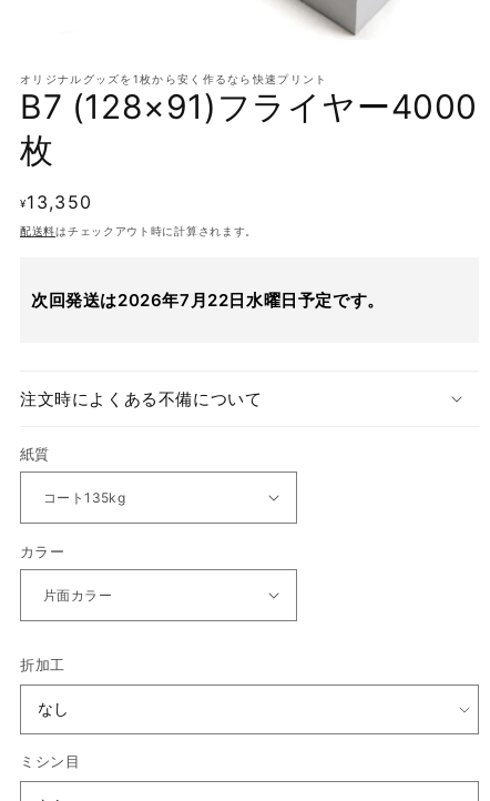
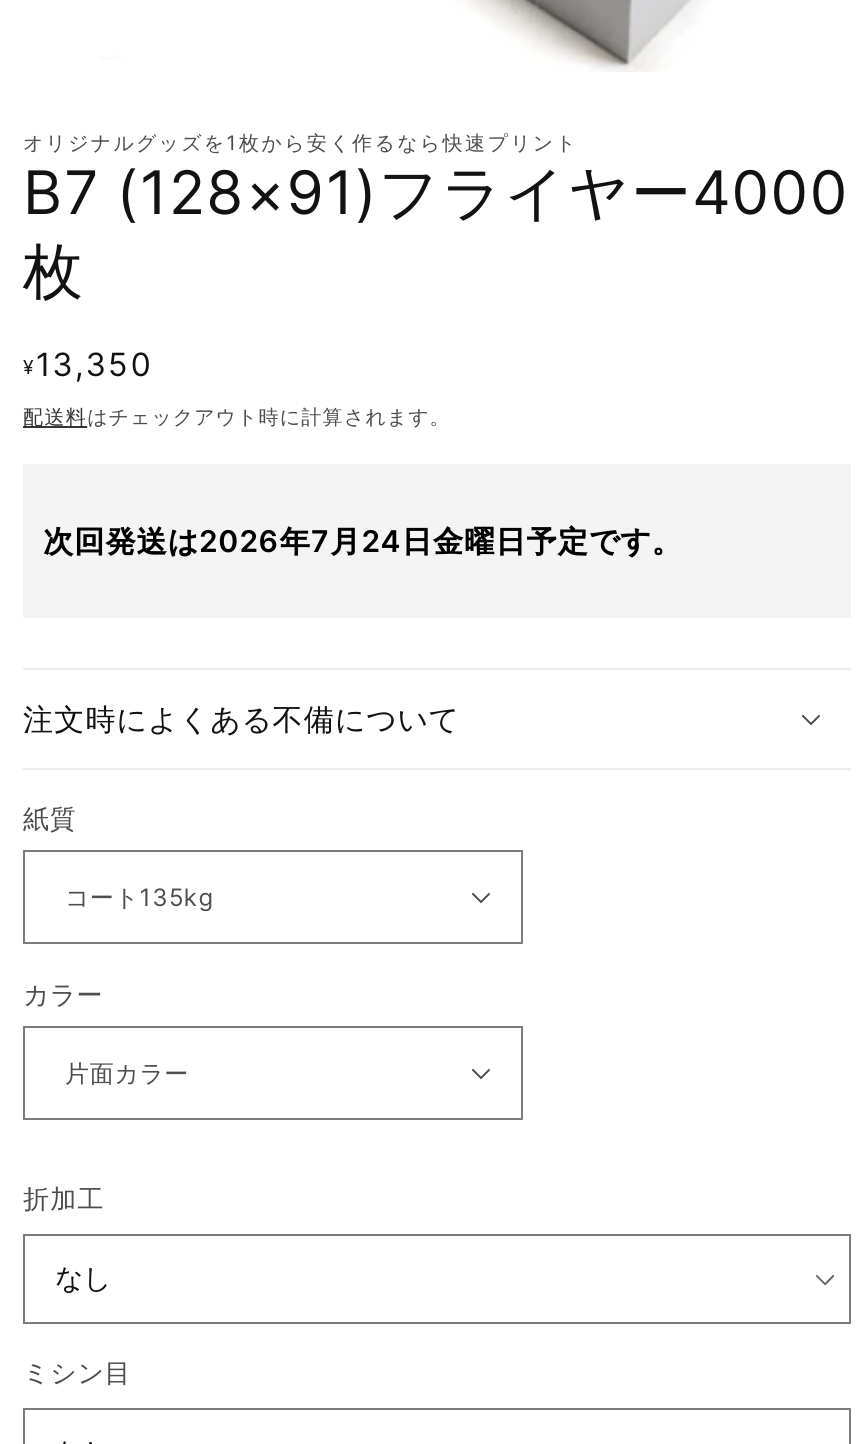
[31,289,384,310] 次回発送は2026年7月22日水曜日予定です。 -> [43,521,683,559] 次回発送は2026年7月24日金曜日予定です。

